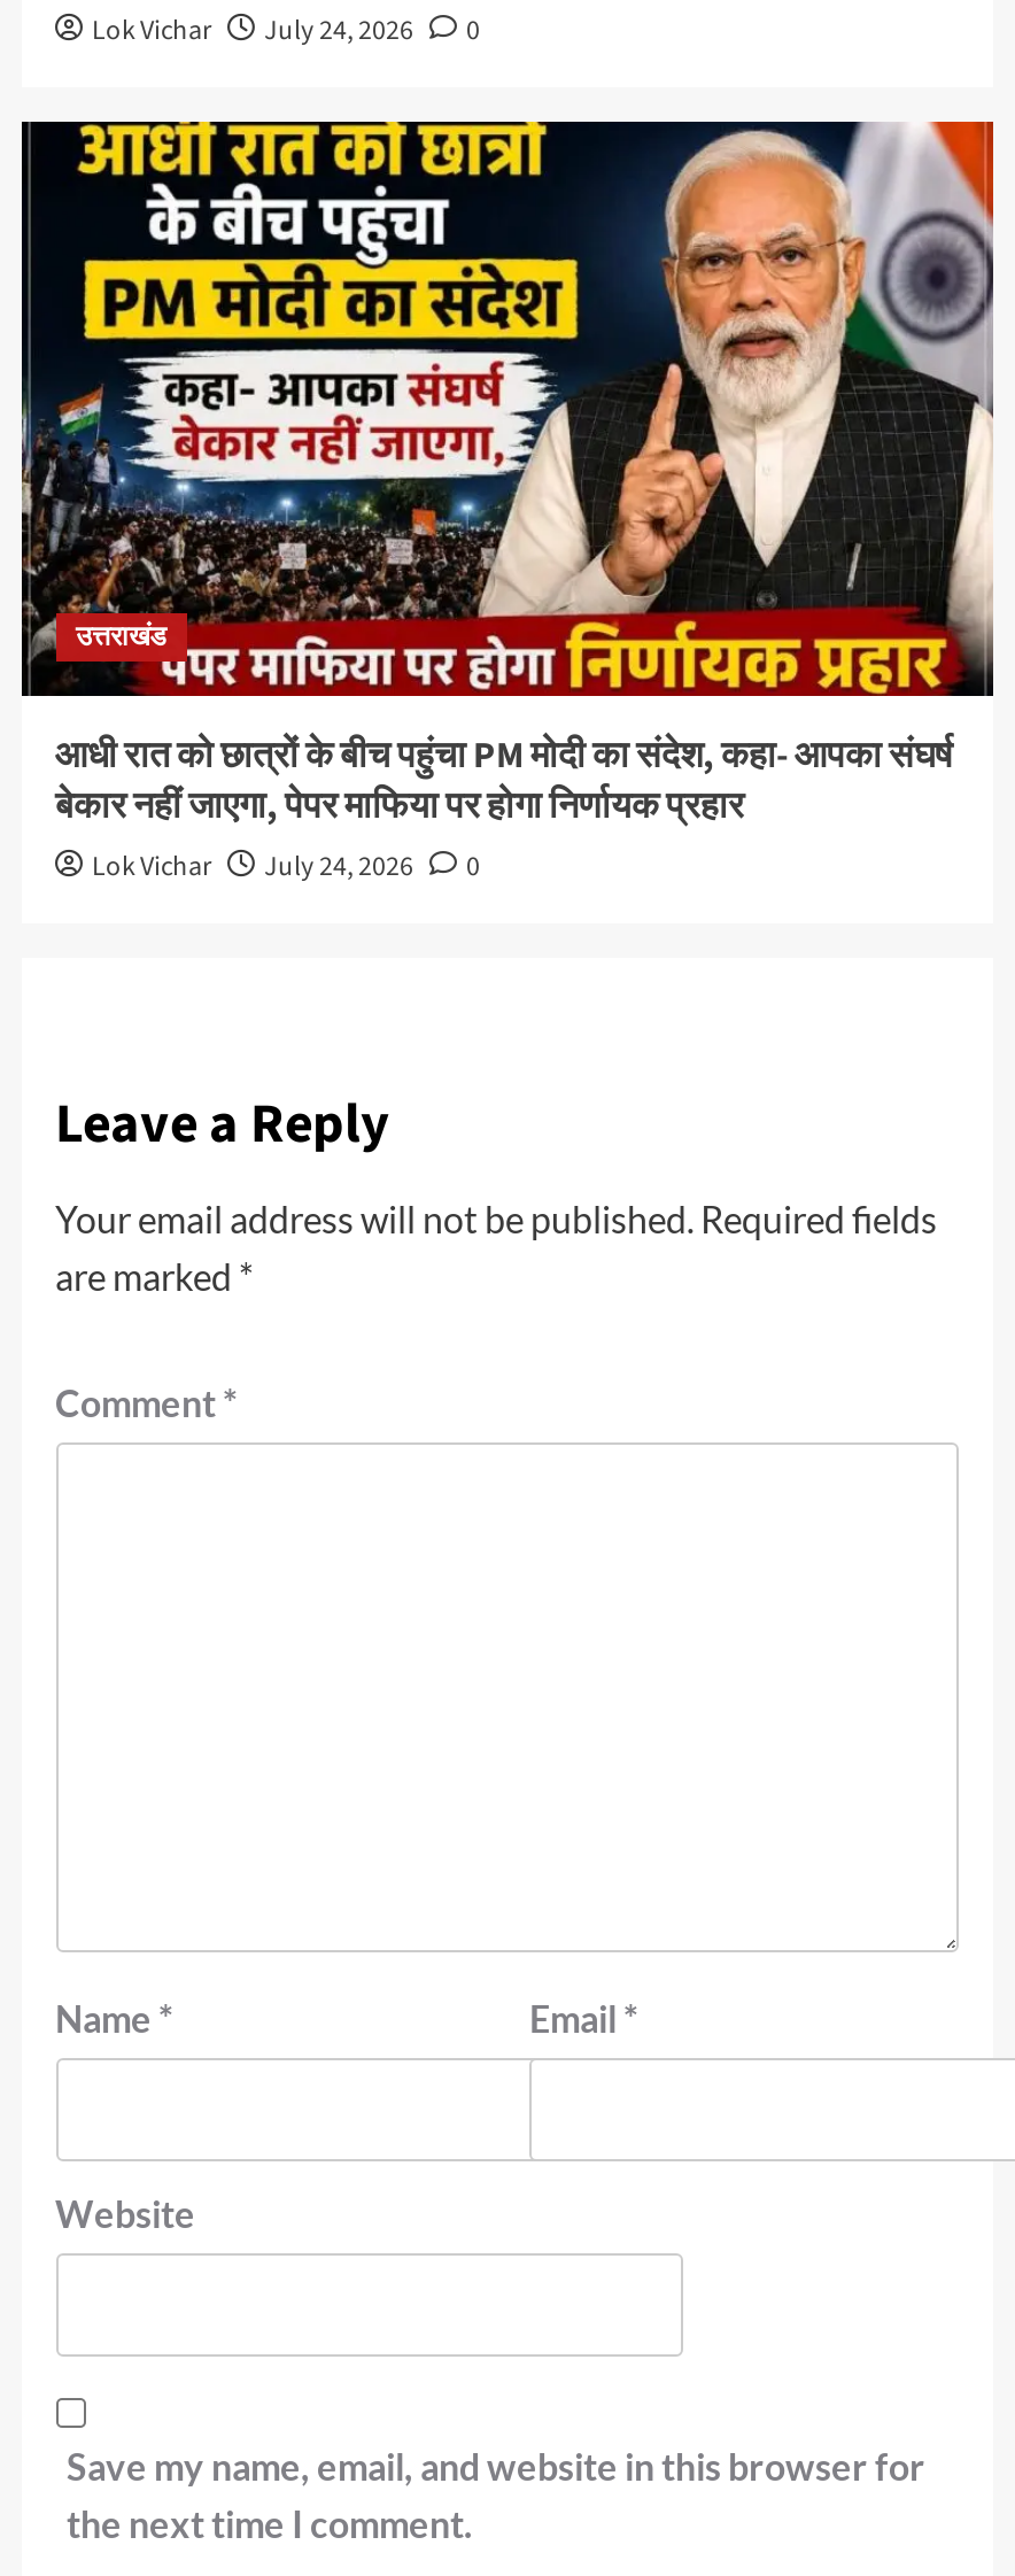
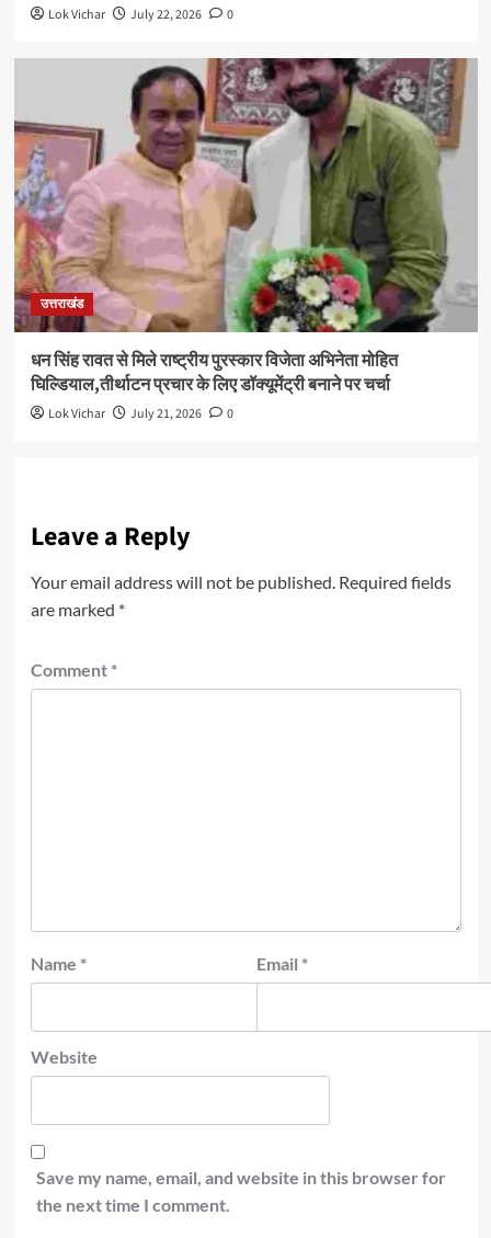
[92,11,480,50] Lok Vichar July 24, 2026 0 -> [48,5,233,24] Lok Vichar July 22, 2026 0
[20,119,995,831] [image] | आधी रात को छात्रों के बीच पहुंचा PM मोदी का संदेश, कहा- आपका संघर्ष | बेकार नहीं जाएगा, पेपर माफिया पर होगा निर्णायक प्रहार -> [13,57,478,397] [image] | धन सिंह रावत से मिले राष्ट्रीय पुरस्कार विजेता अभिनेता मोहित | घिल्डियाल,तीर्थाटन प्रचार के लिए डॉक्यूमेंट्री बनाने पर चर्चा
[92,847,480,886] Lok Vichar July 24, 2026 0 -> [48,404,233,423] Lok Vichar July 21, 2026 0

